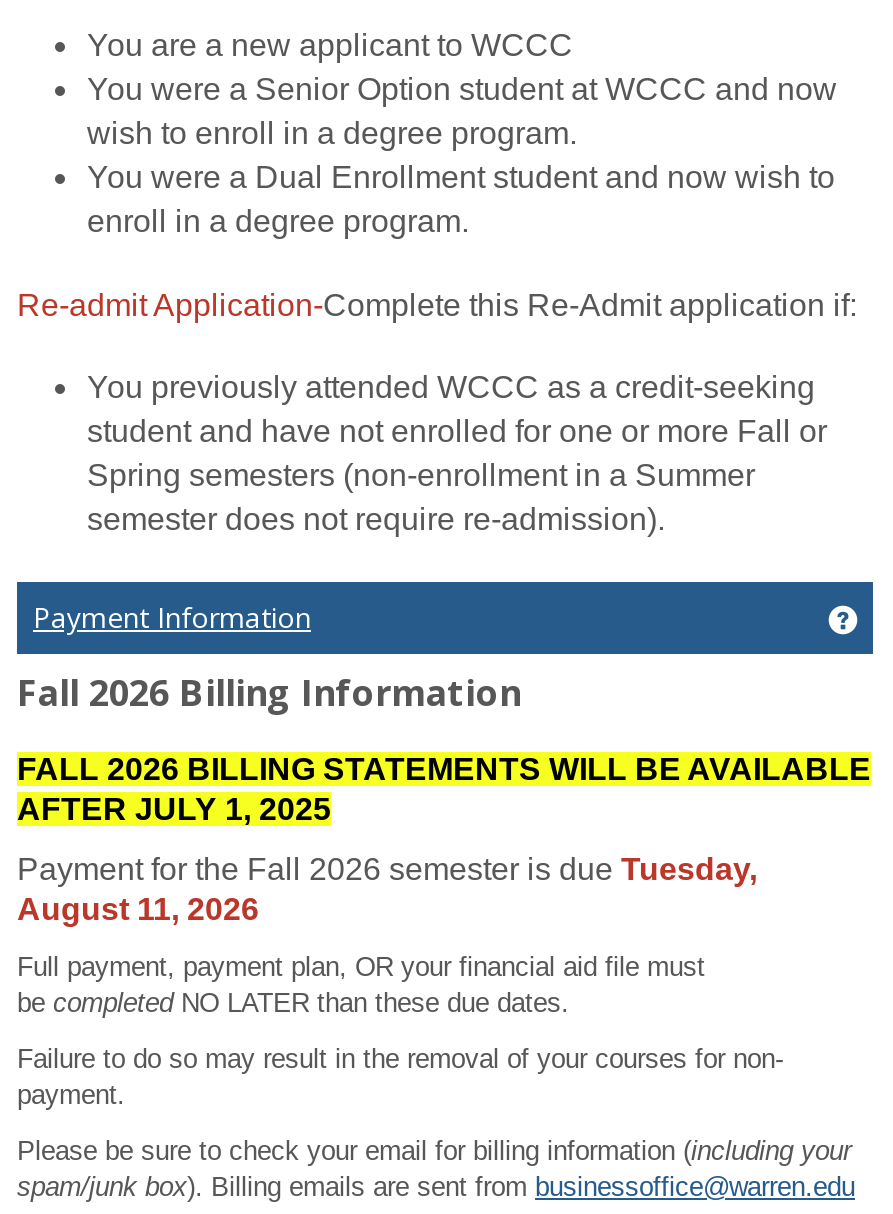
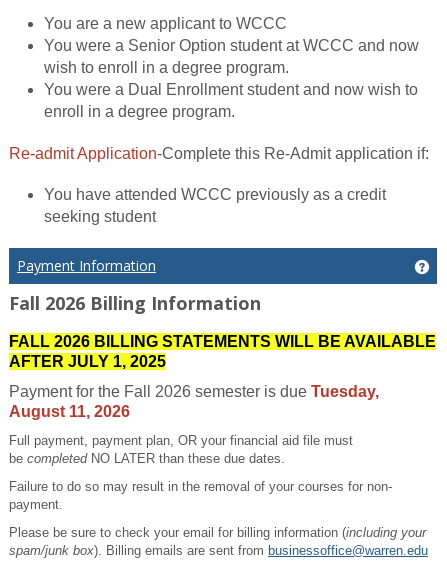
[87,371,827,537] You previously attended WCCC as a credit-seeking | student and have not enrolled for one or more Fall or | Spring semesters (non-enrollment in a Summer | semester does not require re-admission). -> [44,186,386,225] You have attended WCCC previously as a credit | seeking student

